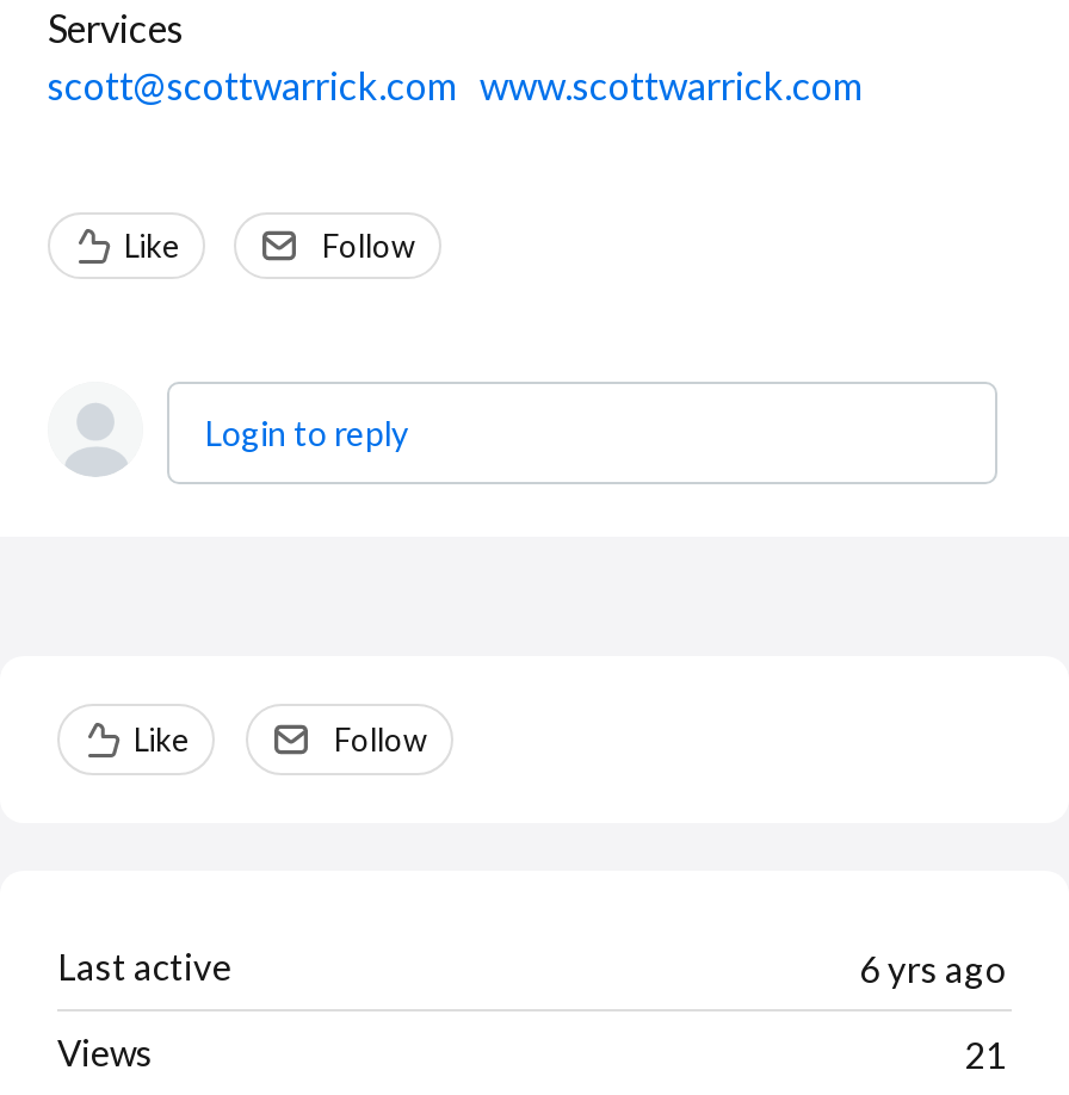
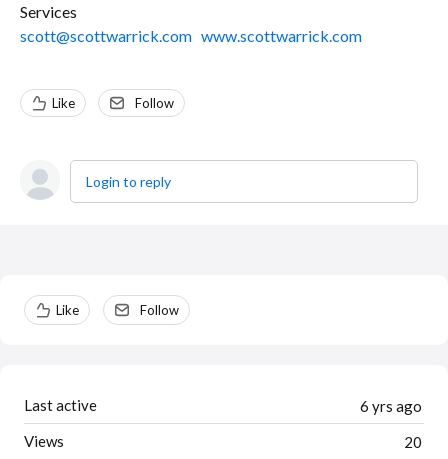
[964,1033,1007,1076] 21 -> [404,433,422,451] 20

